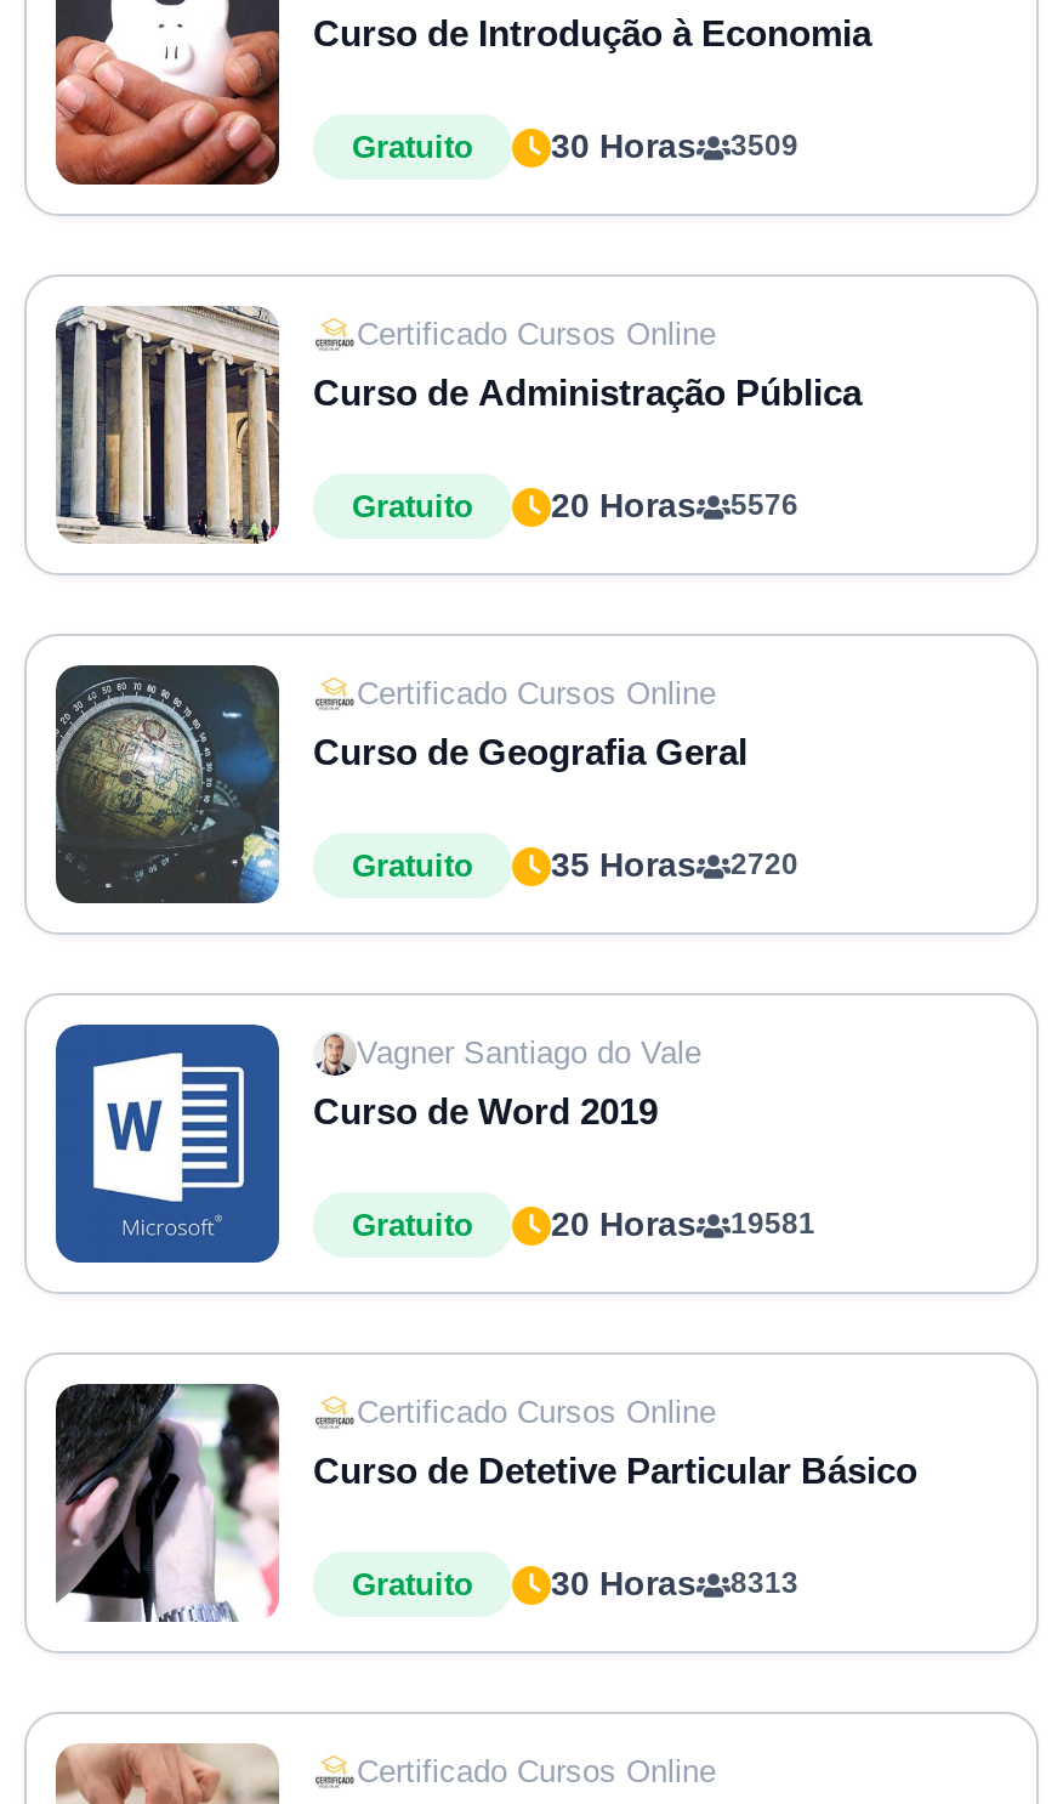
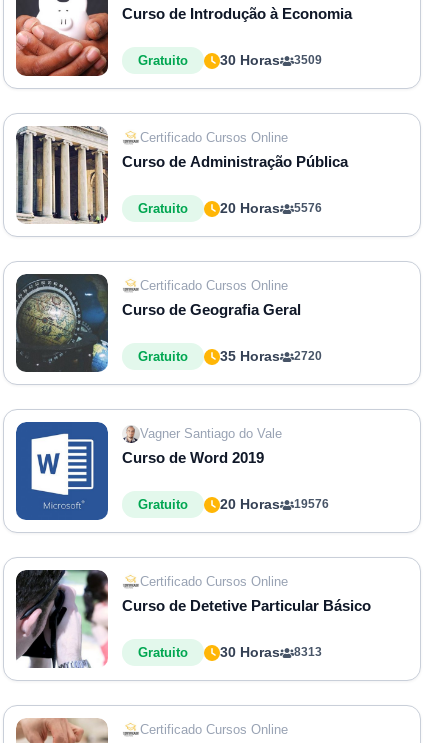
[551,1204,815,1243] 20 Horas 19581 -> [220,496,329,512] 20 Horas 19576

